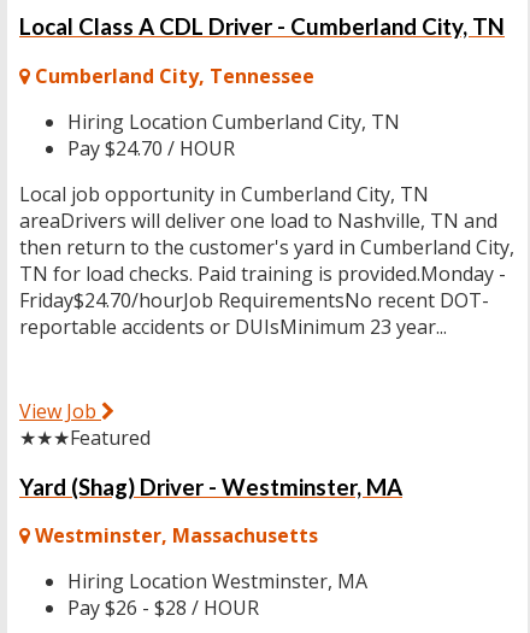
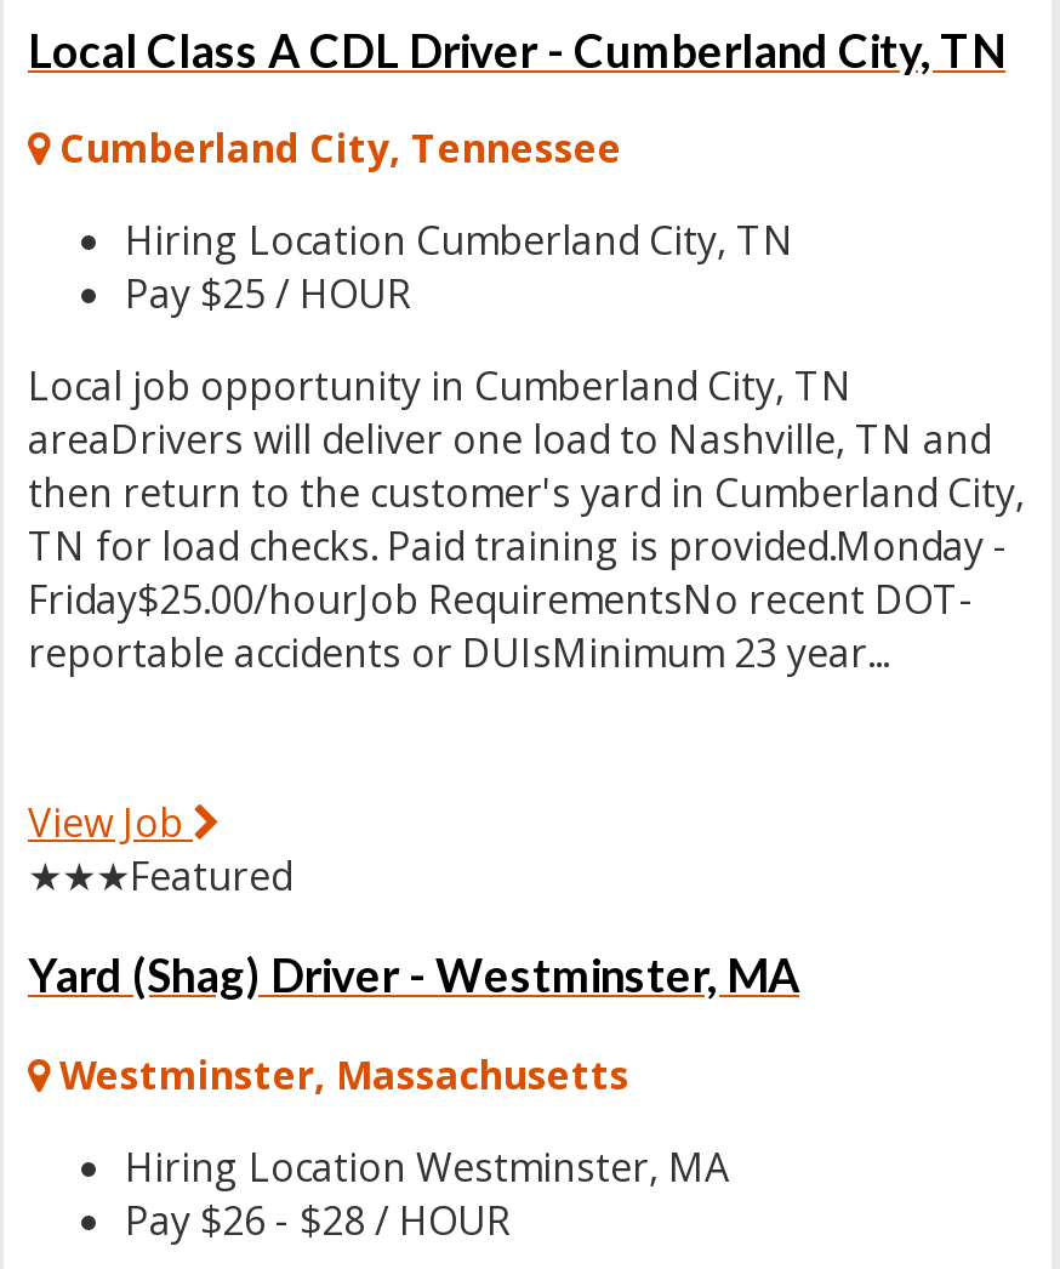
[67,135,235,162] Pay $24.70 / HOUR -> [125,268,411,321] Pay $25 / HOUR
[19,287,489,313] Friday$24.70/hourJob RequirementsNo recent DOT- -> [28,574,974,627] Friday$25.00/hourJob RequirementsNo recent DOT-

